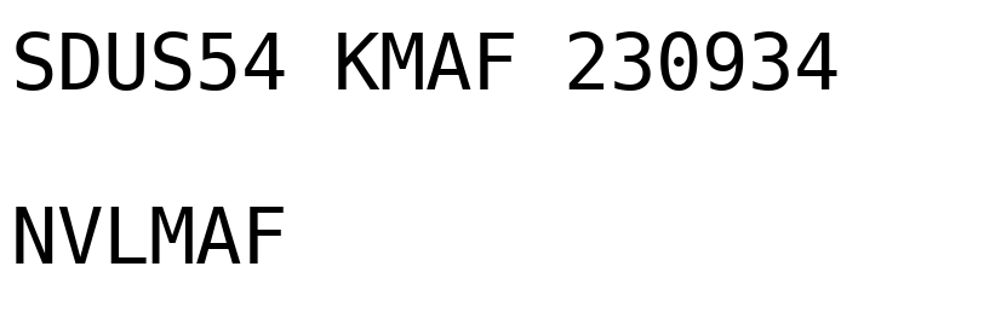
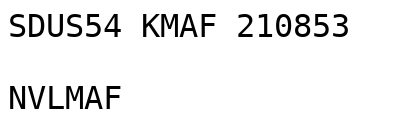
[11,19,840,106] SDUS54 KMAF 230934 -> [8,8,350,44] SDUS54 KMAF 210853

